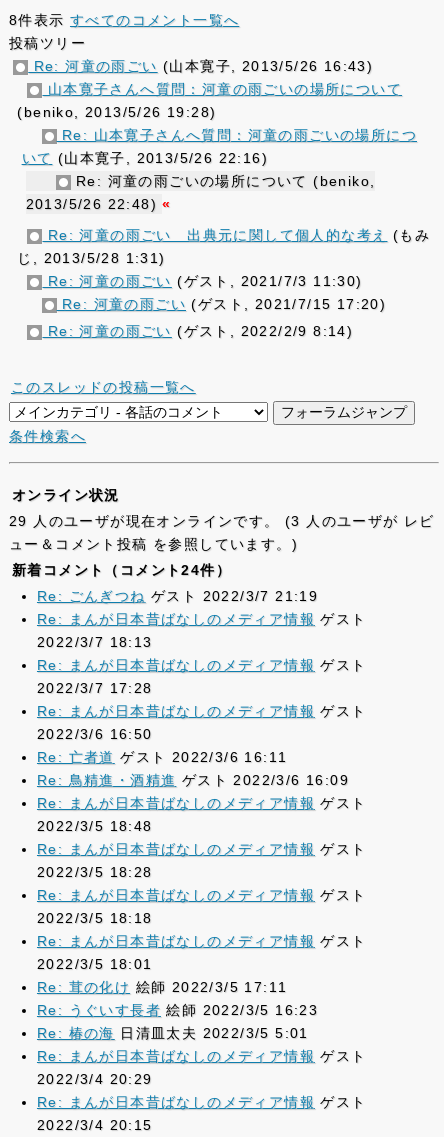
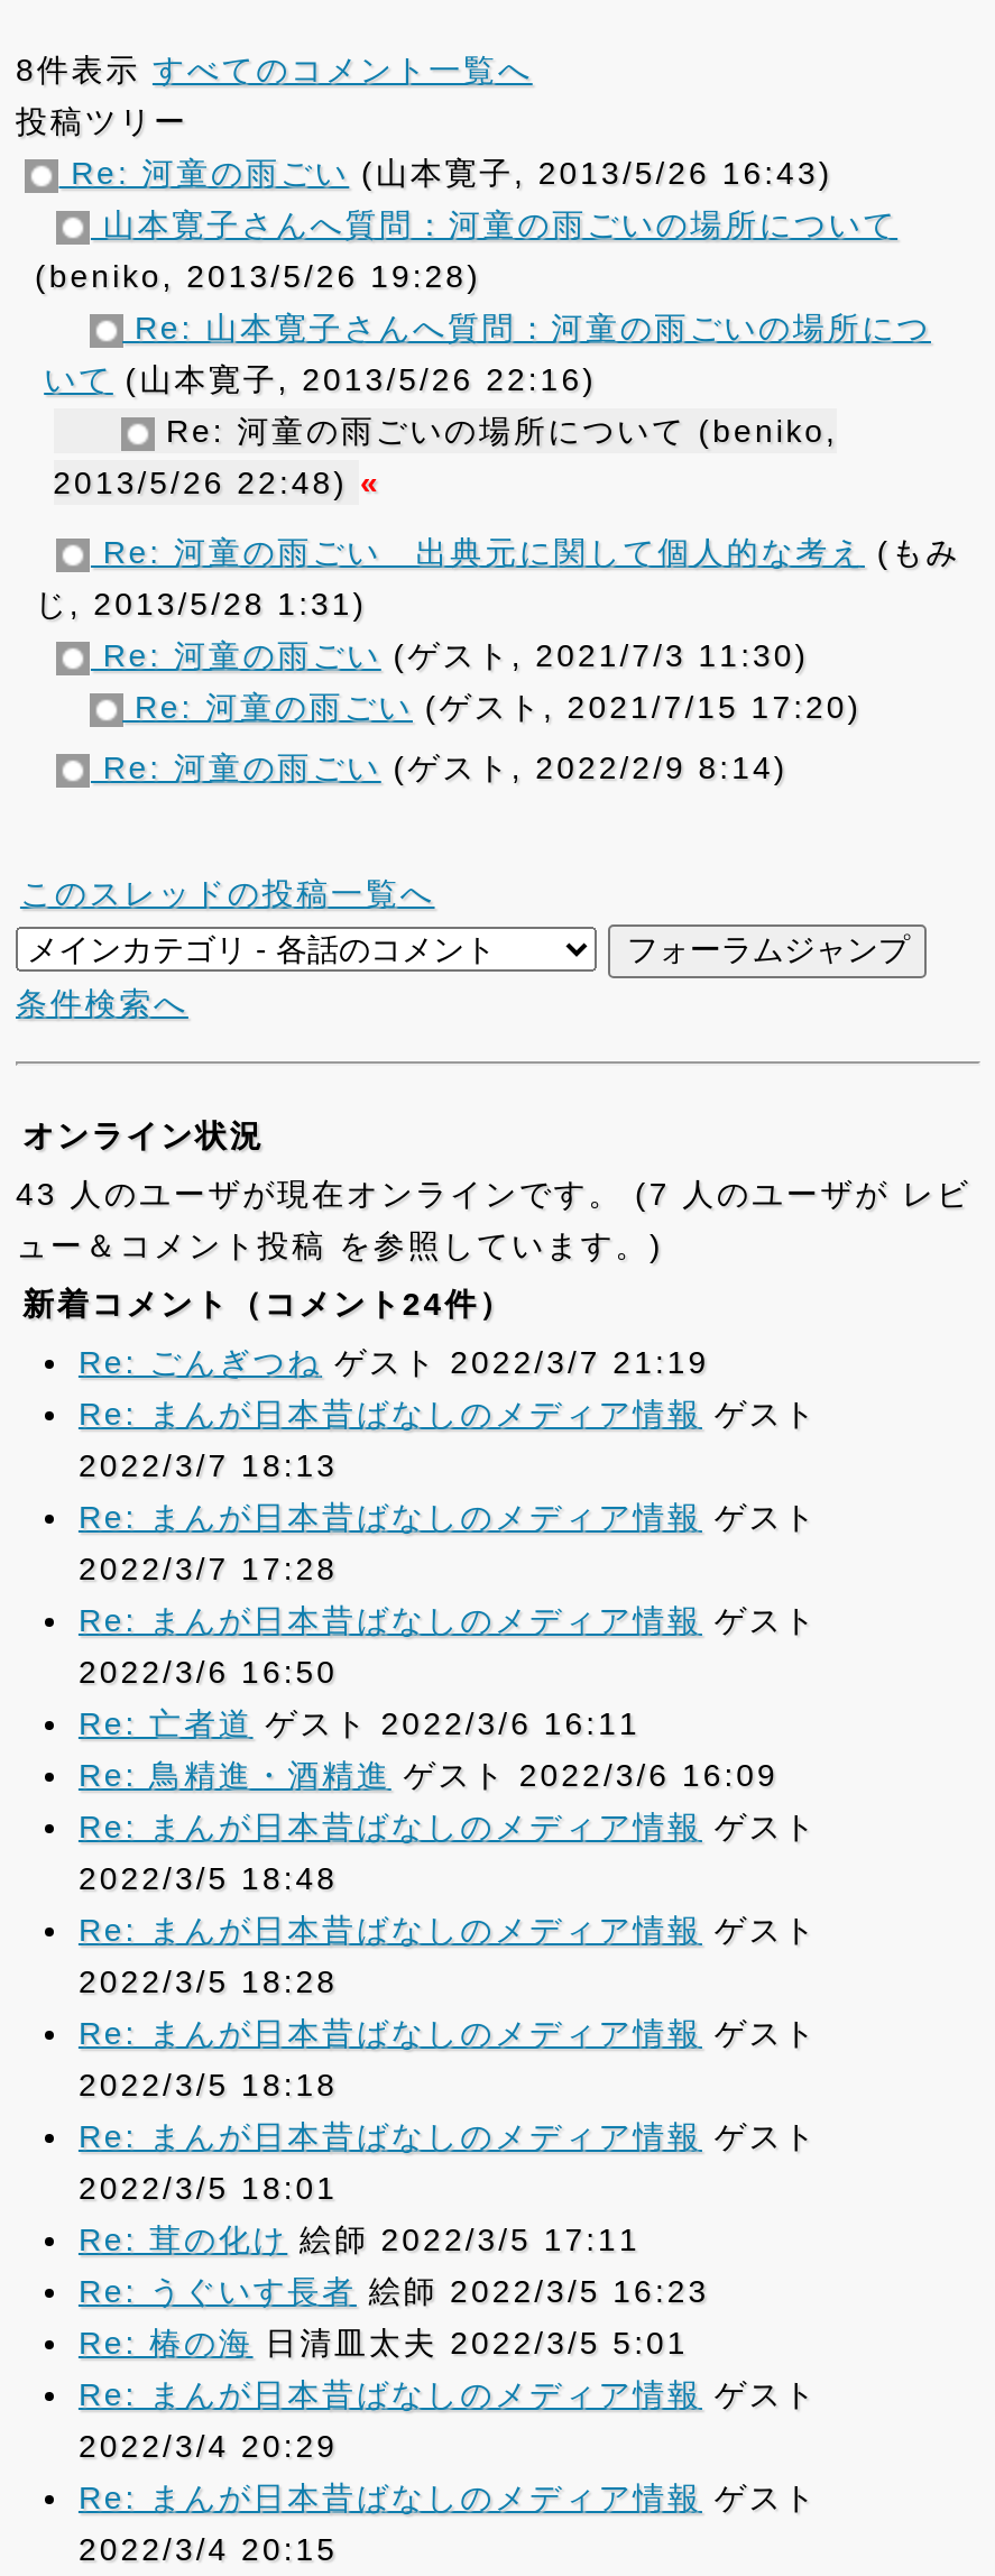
[9,513,435,529] 29 人のユーザが現在オンラインです。 (3 人のユーザが レビ -> [16,1176,971,1212] 43 人のユーザが現在オンラインです。 (7 人のユーザが レビ

